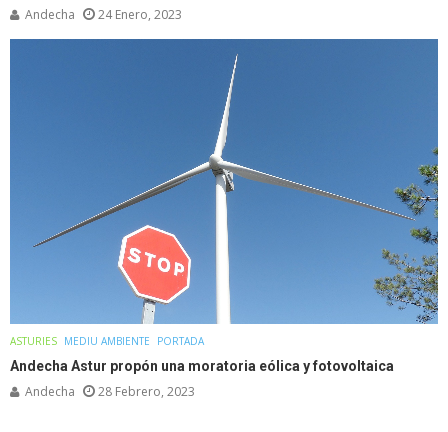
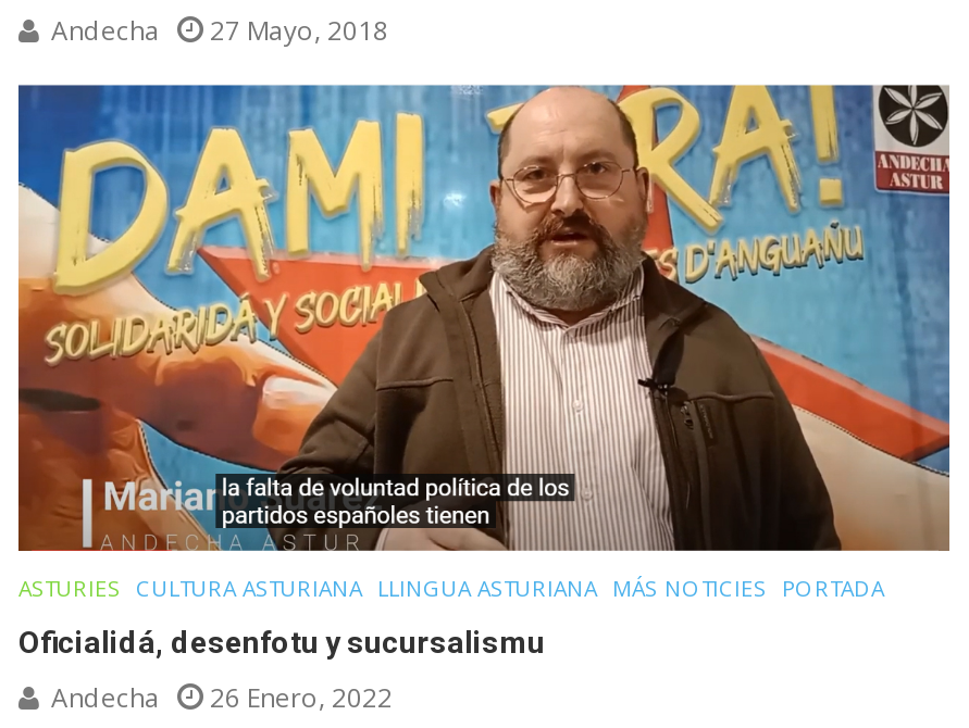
[25,6,182,23] Andecha 24 Enero, 2023 -> [51,12,388,49] Andecha 27 Mayo, 2018
[9,38,439,348] [image] | ASTURIES MEDIU AMBIENTE PORTADA -> [16,84,952,603] [image] | ASTURIES CULTURA ASTURIANA LLINGUA ASTURIANA MÁS NOTICIES PORTADA
[10,358,394,374] Andecha Astur propón una moratoria eólica y fotovoltaica -> [18,625,545,660] Oficialidá, desenfotu y sucursalismu
[25,383,195,400] Andecha 28 Febrero, 2023 -> [51,679,393,716] Andecha 26 Enero, 2022

